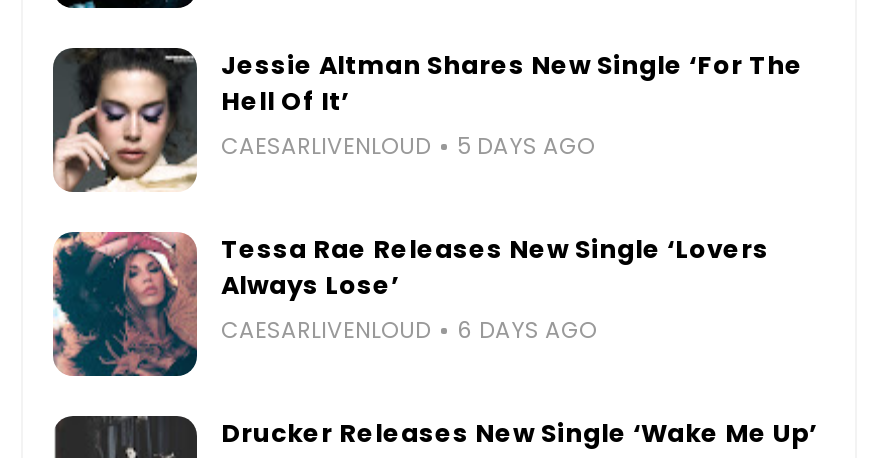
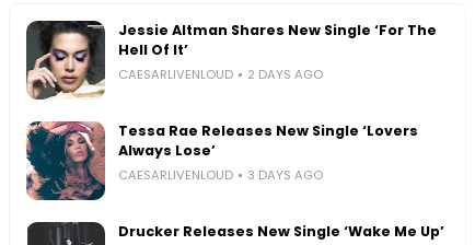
[221,130,595,162] CAESARLIVENLOUD 5 DAYS AGO -> [118,66,323,83] CAESARLIVENLOUD 2 DAYS AGO
[221,314,597,346] CAESARLIVENLOUD 6 DAYS AGO -> [118,166,323,184] CAESARLIVENLOUD 3 DAYS AGO

